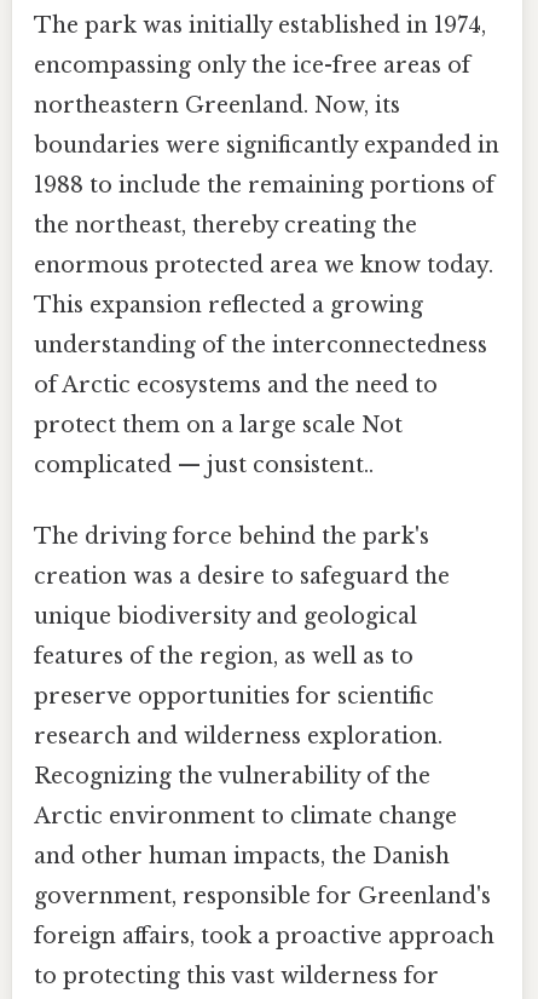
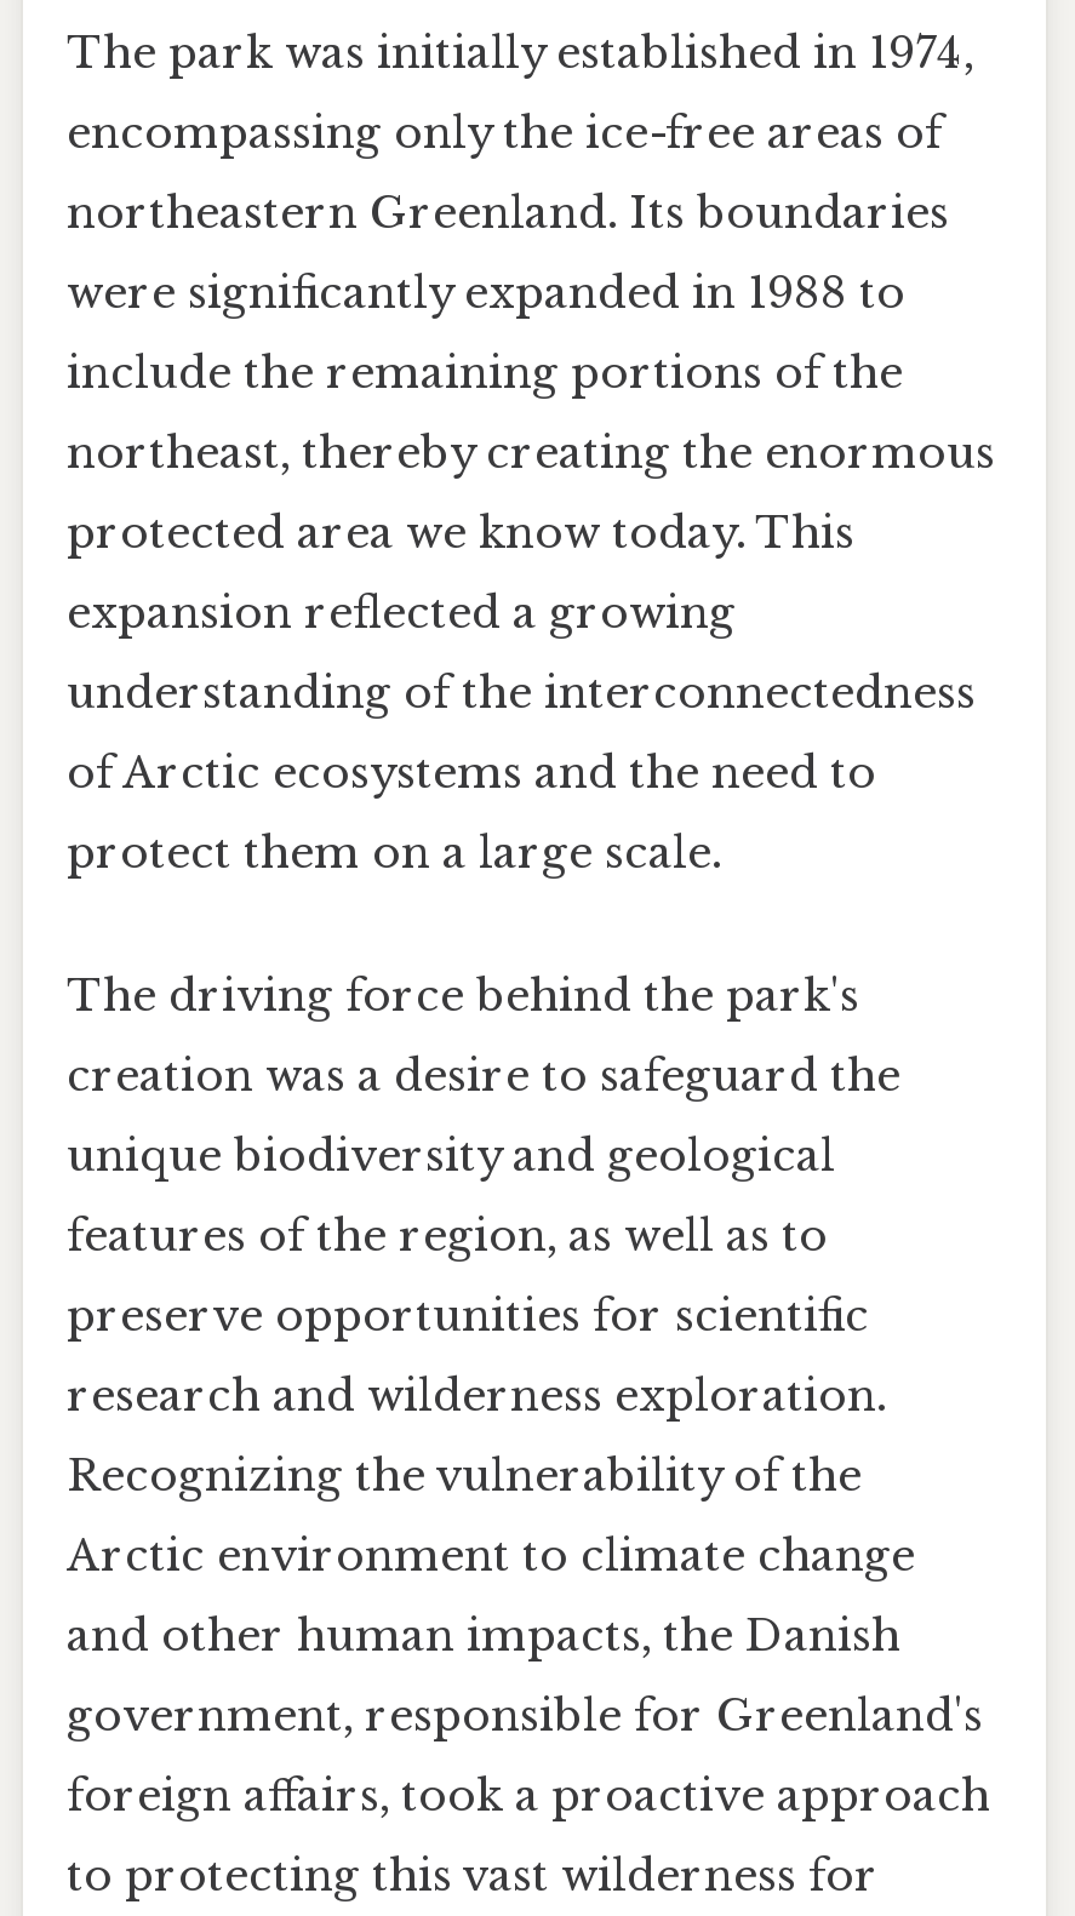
[34,92,400,119] northeastern Greenland. Now, its -> [67,187,949,240] northeastern Greenland. Its boundaries
[34,132,499,159] boundaries were significantly expanded in -> [67,267,905,320] were significantly expanded in 1988 to
[34,172,494,199] 1988 to include the remaining portions of -> [67,347,903,400] include the remaining portions of the
[34,212,417,239] the northeast, thereby creating the -> [67,427,995,480] northeast, thereby creating the enormous
[34,252,493,279] enormous protected area we know today. -> [67,507,854,560] protected area we know today. This
[34,292,423,319] This expansion reflected a growing -> [67,587,736,640] expansion reflected a growing
[34,412,403,478] protect them on a large scale Not | complicated — just consistent.. -> [67,827,721,880] protect them on a large scale.

